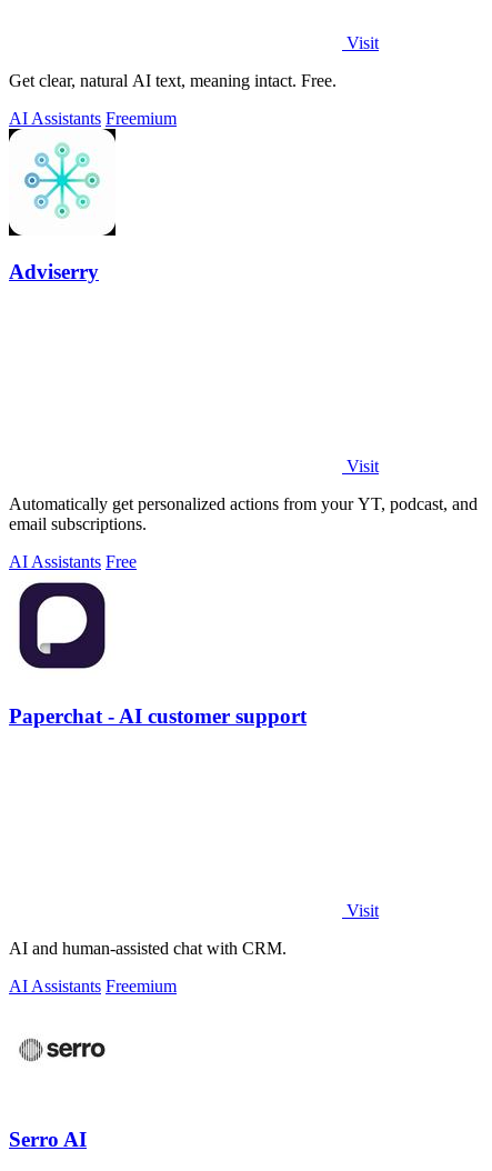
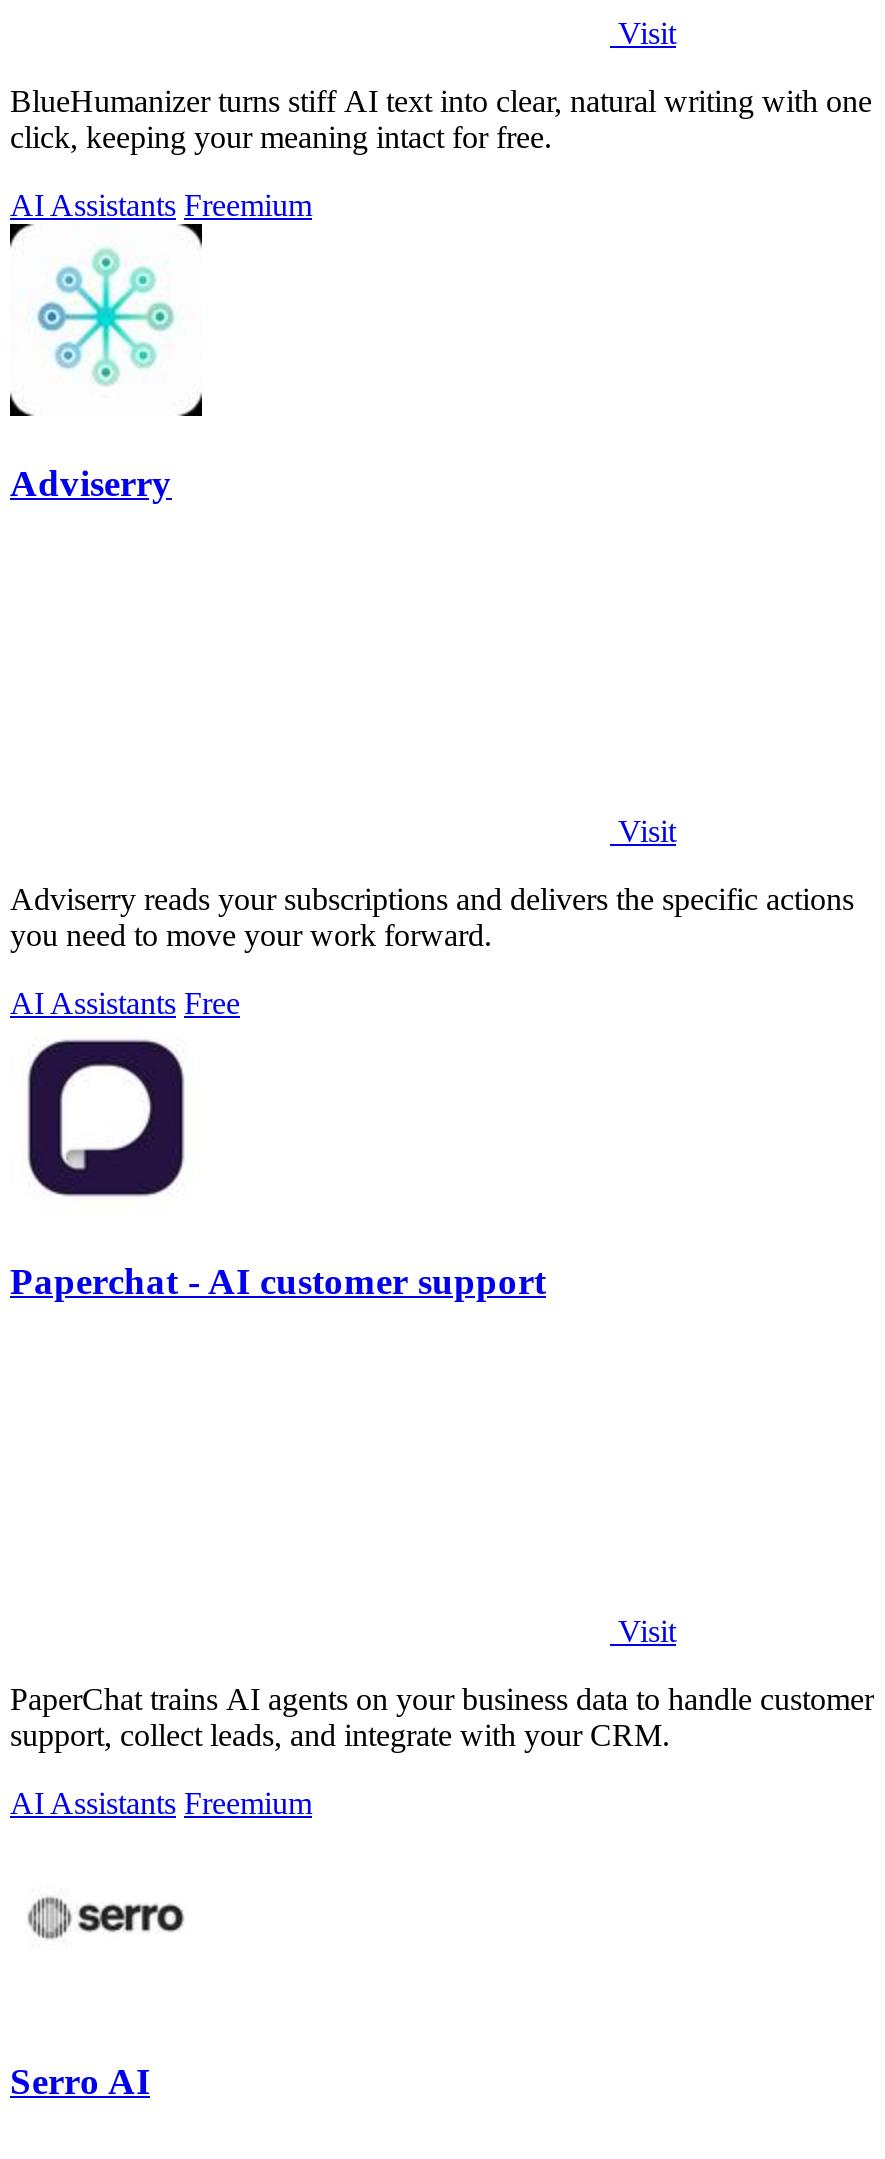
[9,71,337,90] Get clear, natural AI text, meaning intact. Free. -> [10,84,872,154] BlueHumanizer turns stiff AI text into clear, natural writing with one | click, keeping your meaning intact for free.
[9,495,478,533] Automatically get personalized actions from your YT, podcast, and | email subscriptions. -> [10,883,854,953] Adviserry reads your subscriptions and delivers the specific actions | you need to move your work forward.
[9,938,287,957] AI and human-assisted chat with CRM. -> [10,1682,874,1752] PaperChat trains AI agents on your business data to handle customer | support, collect leads, and integrate with your CRM.

